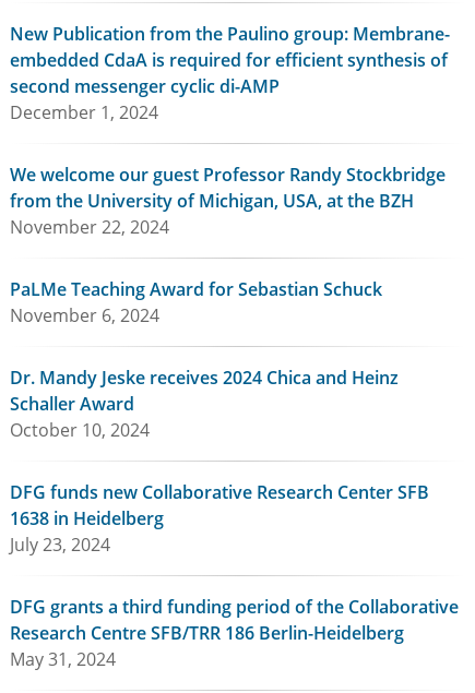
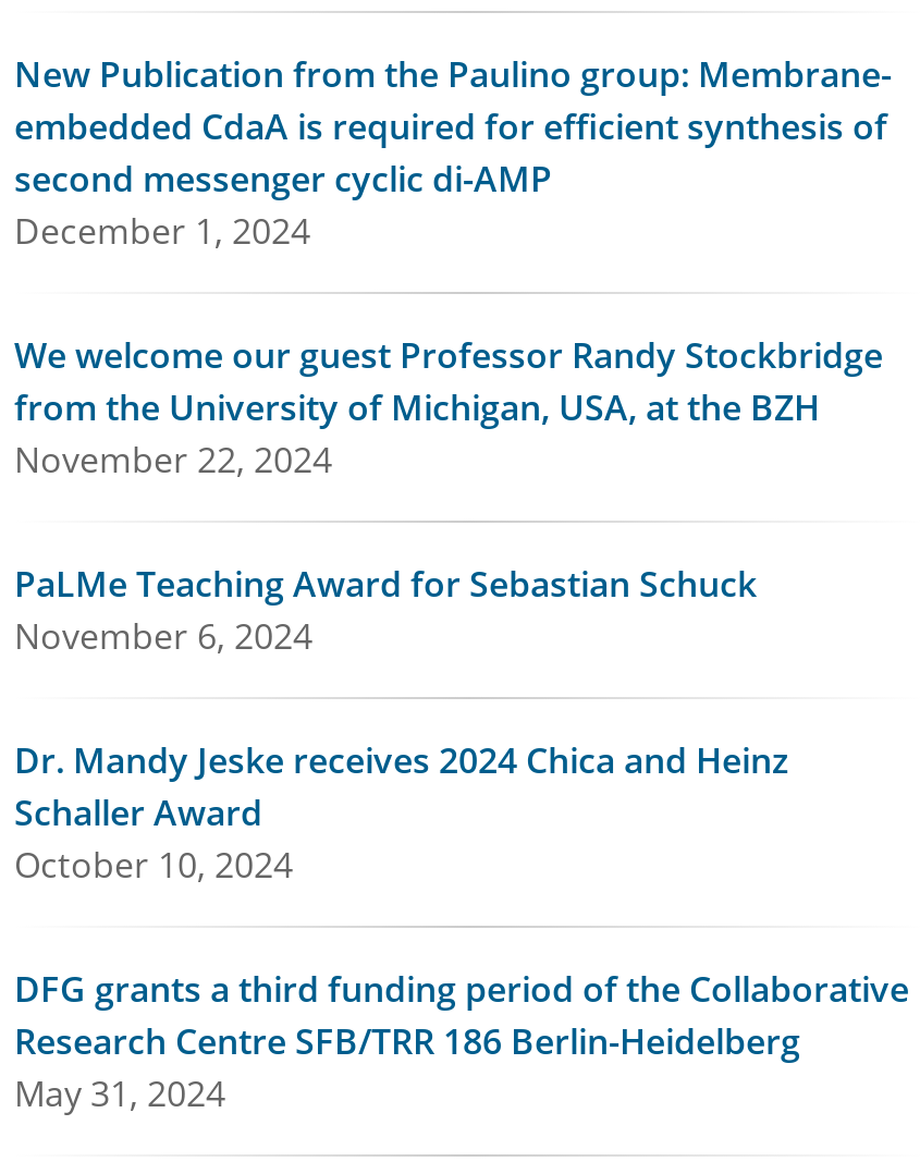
[10,480,429,557] DFG funds new Collaborative Research Center SFB | 1638 in Heidelberg | July 23, 2024 -> none

